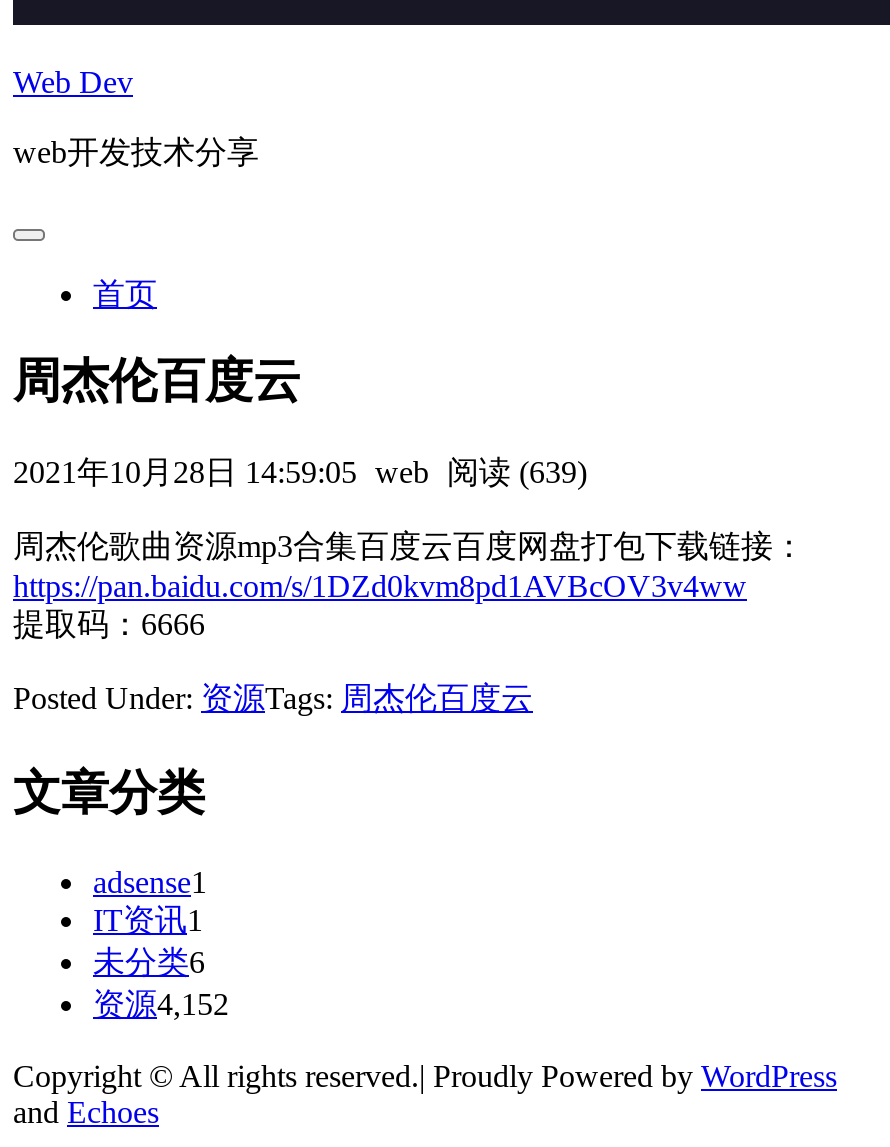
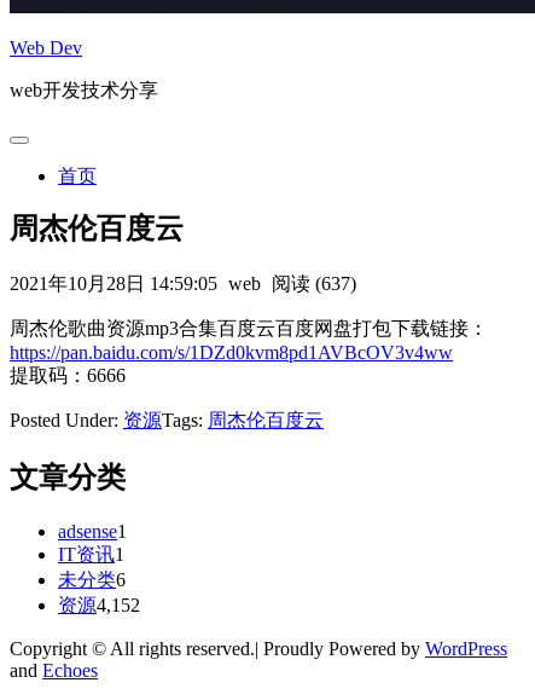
[13,455,587,489] 2021年10月28日 14:59:05 web 阅读 (639) -> [10,273,356,294] 2021年10月28日 14:59:05 web 阅读 (637)

